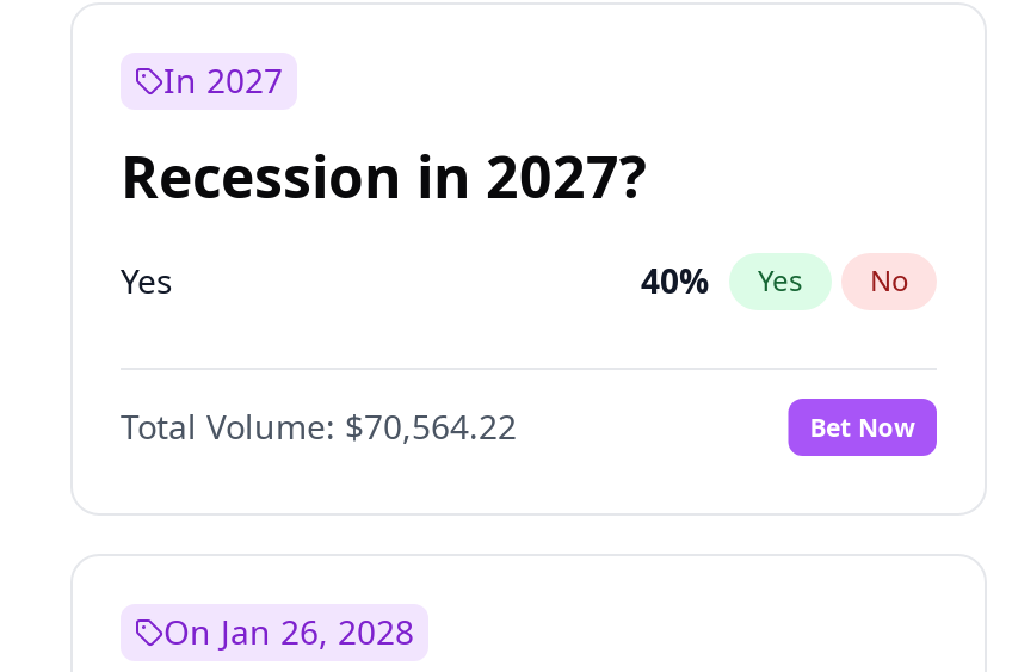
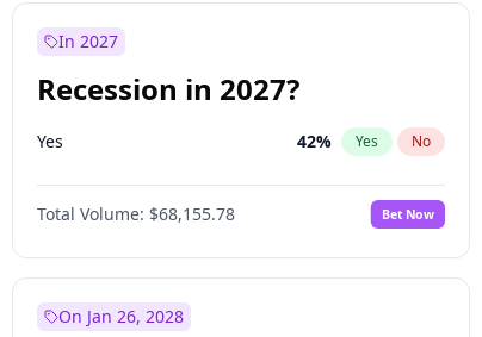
[641,258,908,303] 40% Yes No -> [297,130,431,152] 42% Yes No
[121,403,517,449] Total Volume: $70,564.22 -> [37,202,235,225] Total Volume: $68,155.78

